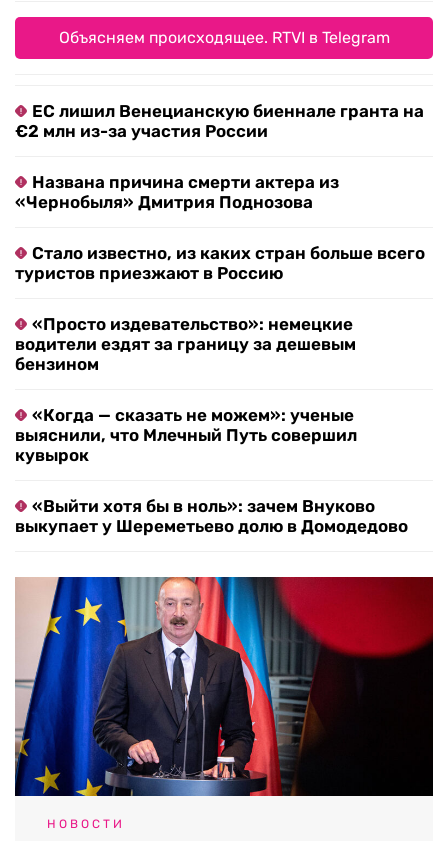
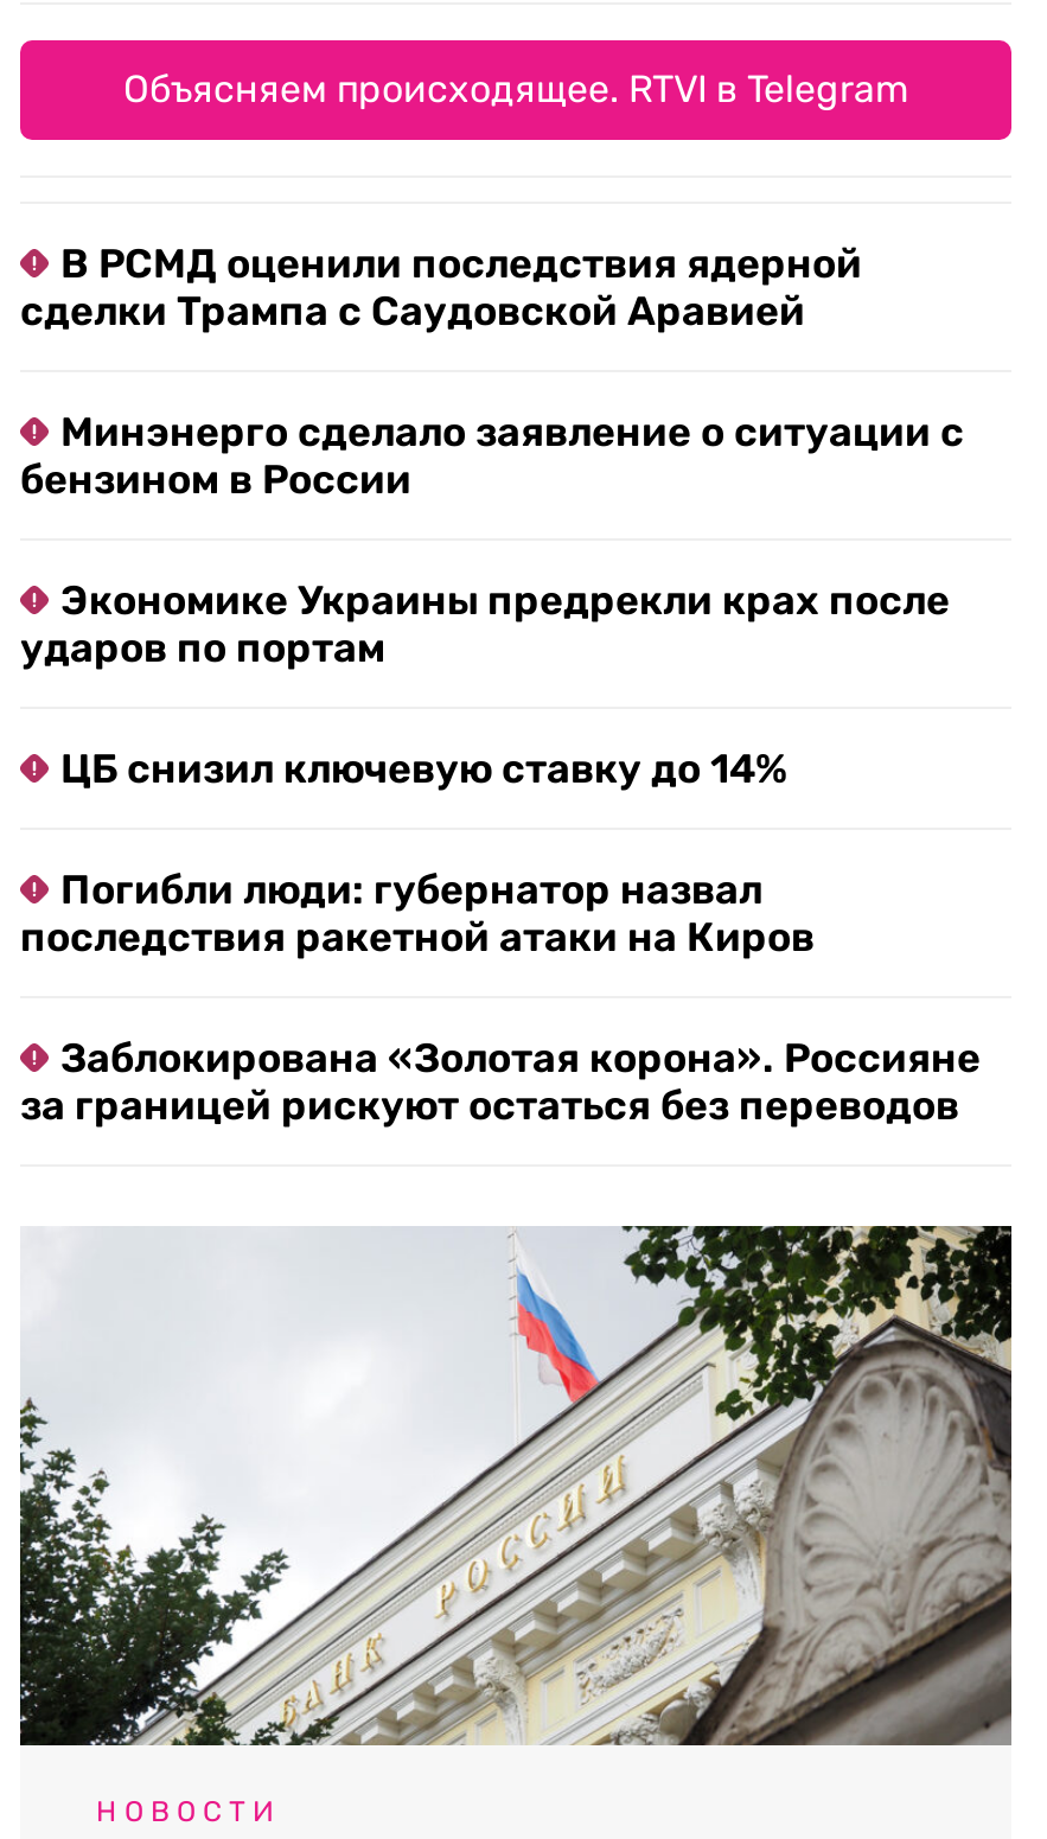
[15,101,424,141] ЕС лишил Венецианскую биеннале гранта на | €2 млн из-за участия России -> [20,240,862,335] В РСМД оценили последствия ядерной | сделки Трампа с Саудовской Аравией
[15,172,339,212] Названа причина смерти актера из | «Чернобыля» Дмитрия Поднозова -> [20,408,964,503] Минэнерго сделало заявление о ситуации с | бензином в России
[15,243,425,283] Стало известно, из каких стран больше всего | туристов приезжают в Россию -> [20,576,950,671] Экономике Украины предрекли крах после | ударов по портам
[15,314,356,374] «Просто издевательство»: немецкие | водители ездят за границу за дешевым | бензином -> [60,745,789,792] ЦБ снизил ключевую ставку до 14%
[15,405,357,465] «Когда — сказать не можем»: ученые | выяснили, что Млечный Путь совершил | кувырок -> [20,866,815,961] Погибли люди: губернатор назвал | последствия ракетной атаки на Киров
[15,496,408,536] «Выйти хотя бы в ноль»: зачем Внуково | выкупает у Шереметьево долю в Домодедово -> [20,1034,981,1129] Заблокирована «Золотая корона». Россияне | за границей рискуют остаться без переводов
[14,576,434,797] [image] -> [18,1224,1014,1748] [image]

